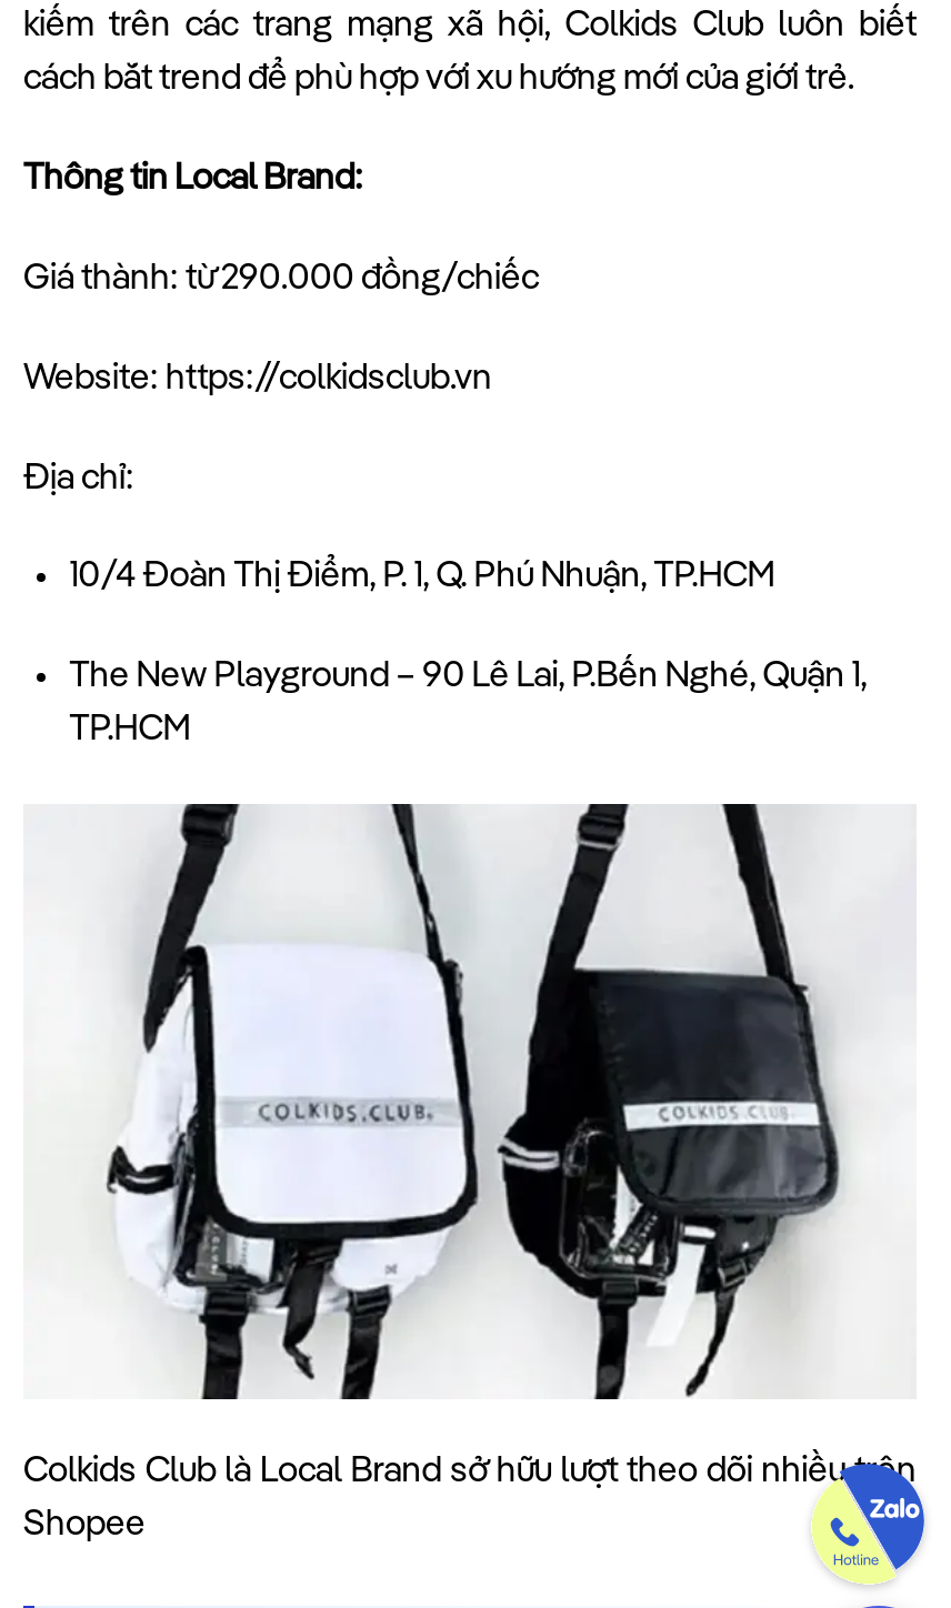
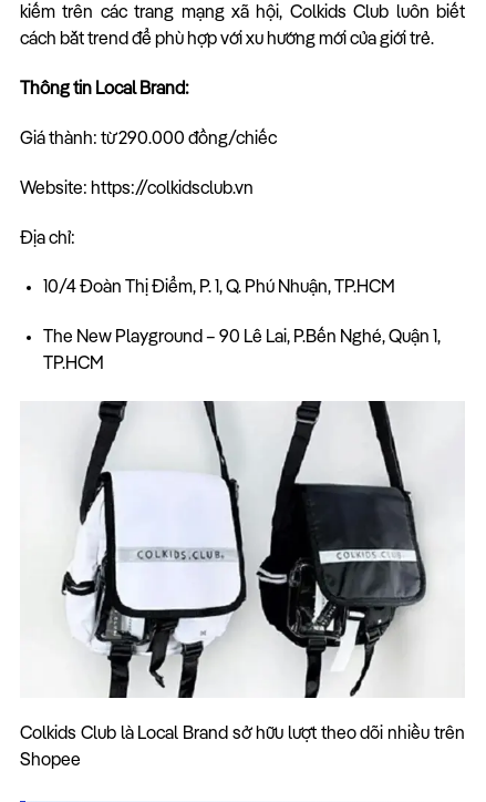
[810,1495,928,1586] [image] -> none

